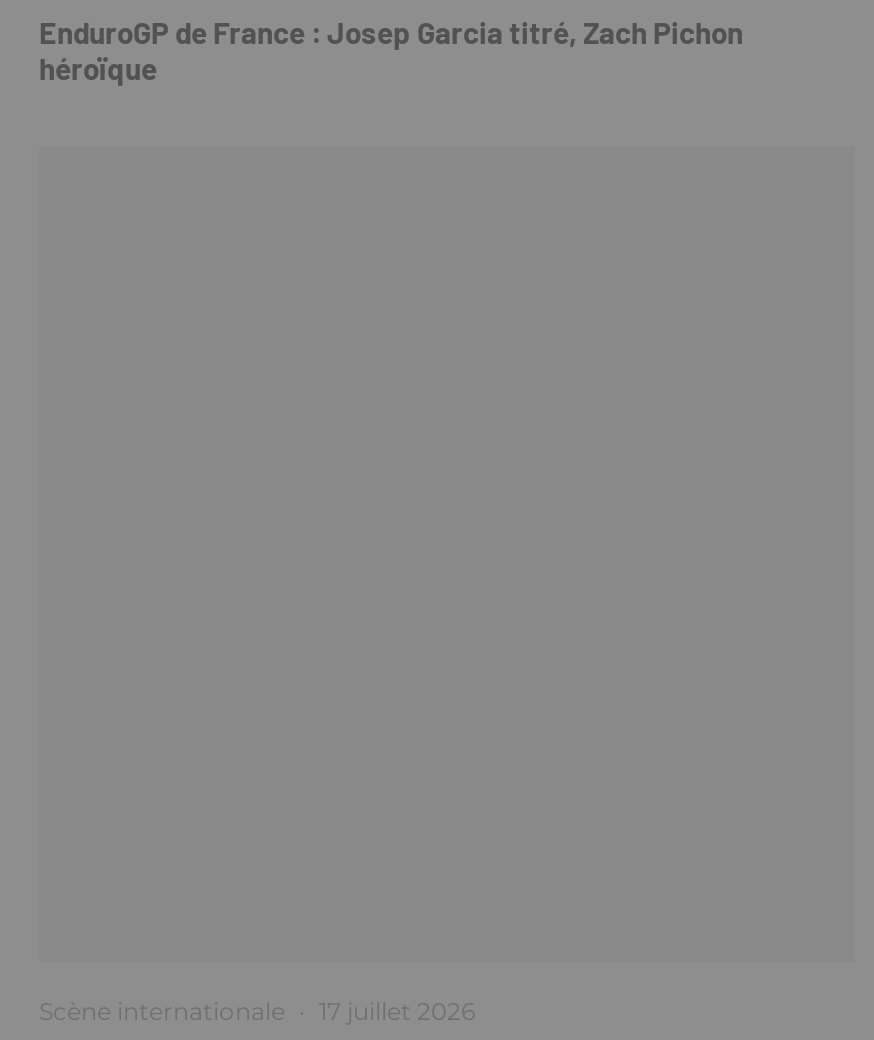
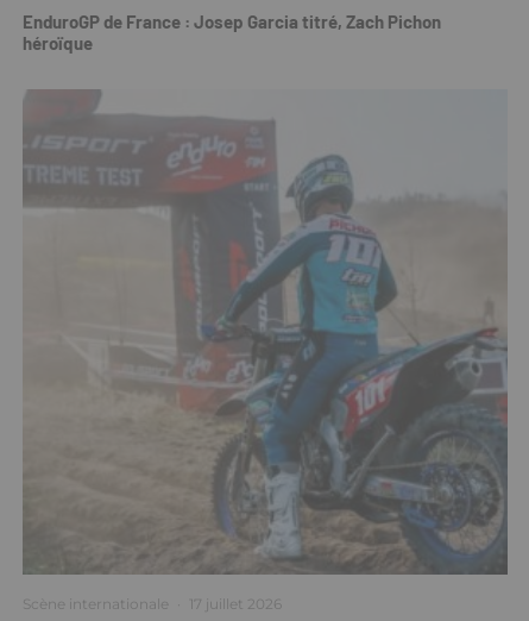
none -> [21,89,509,576] [image]

